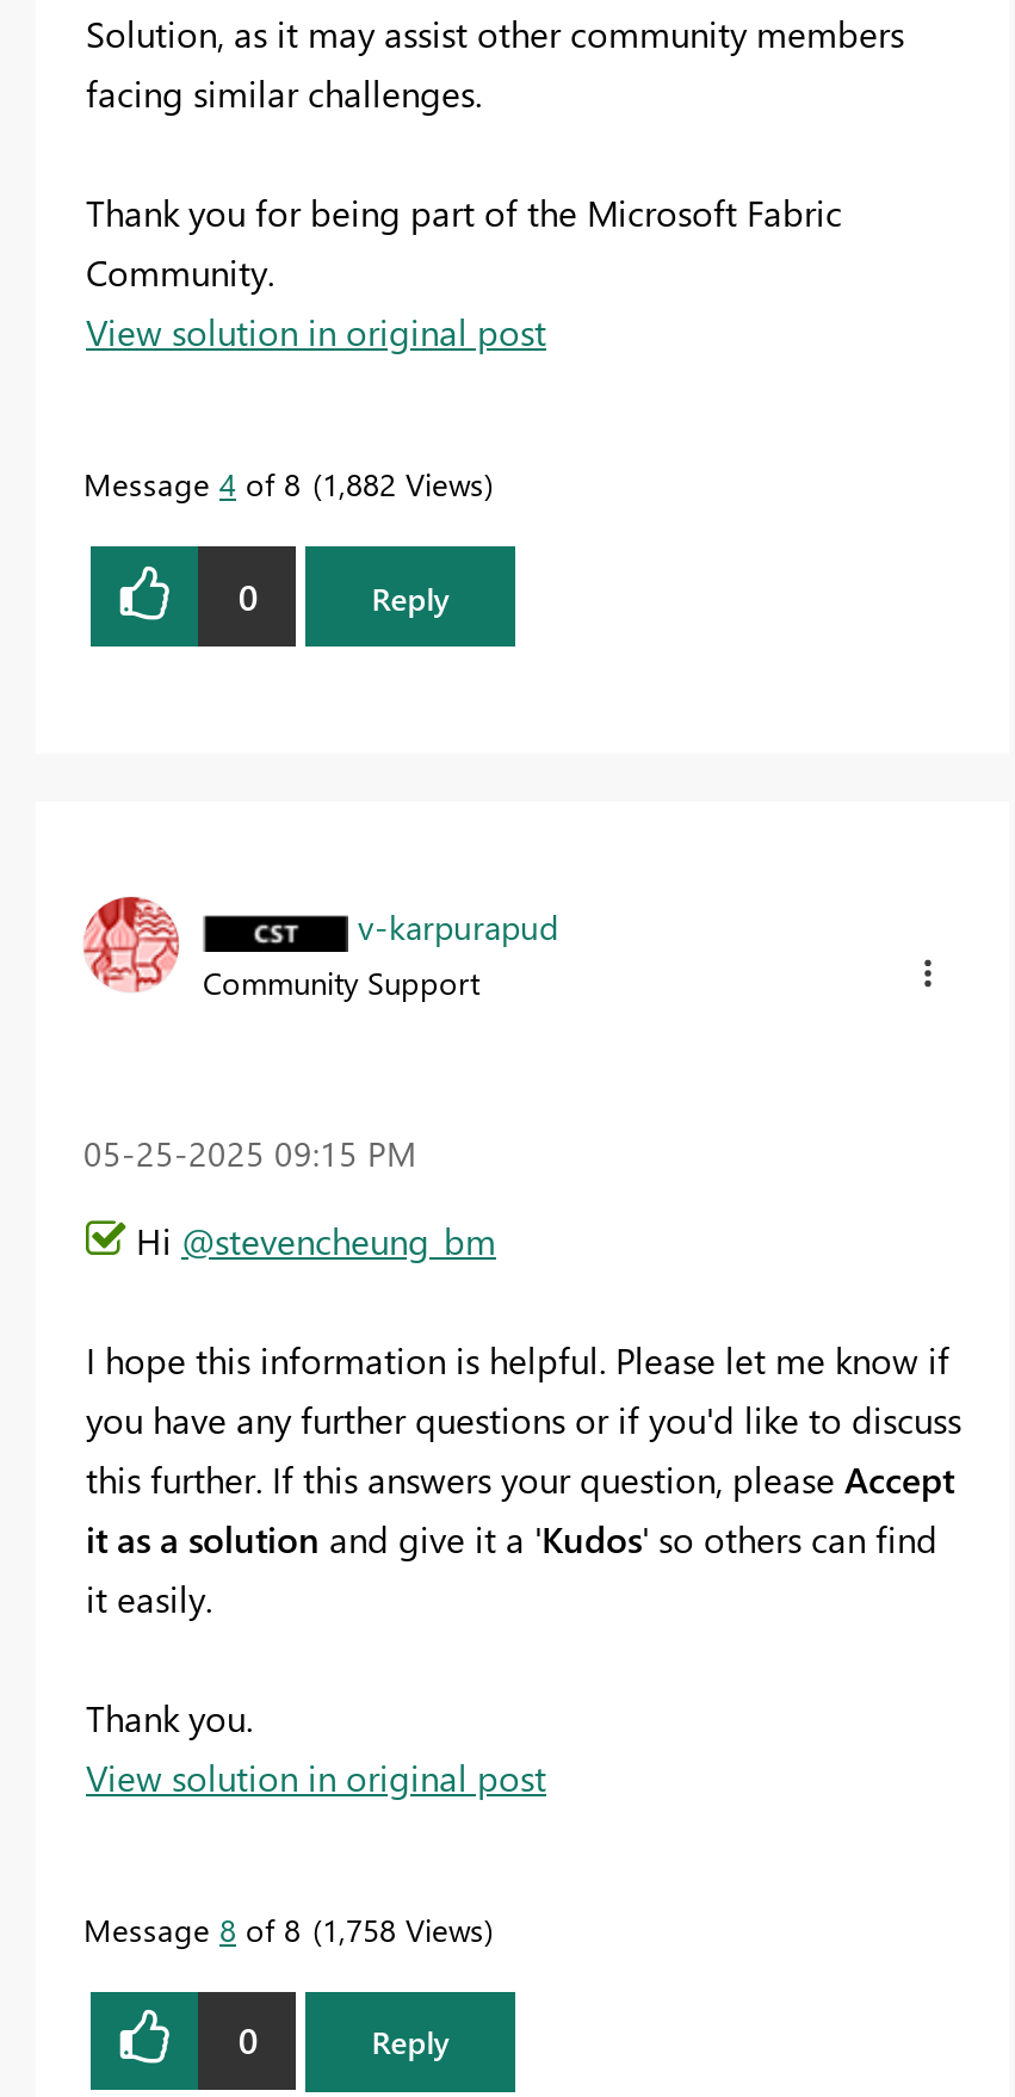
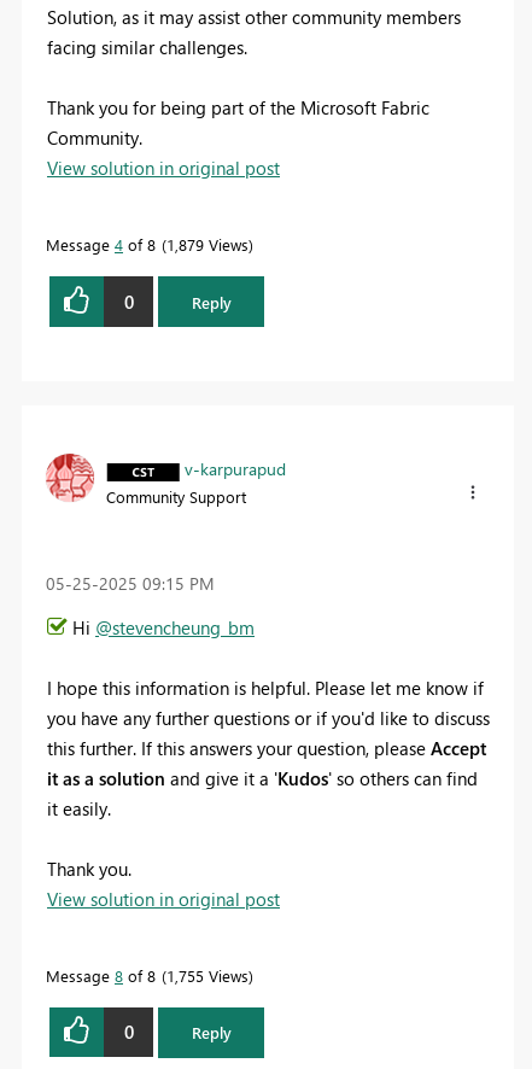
[83,463,484,504] Message 4 of 8 1,882 Views -> [46,234,249,255] Message 4 of 8 1,879 Views
[83,1907,484,1948] Message 8 of 8 1,758 Views -> [46,965,249,985] Message 8 of 8 1,755 Views

